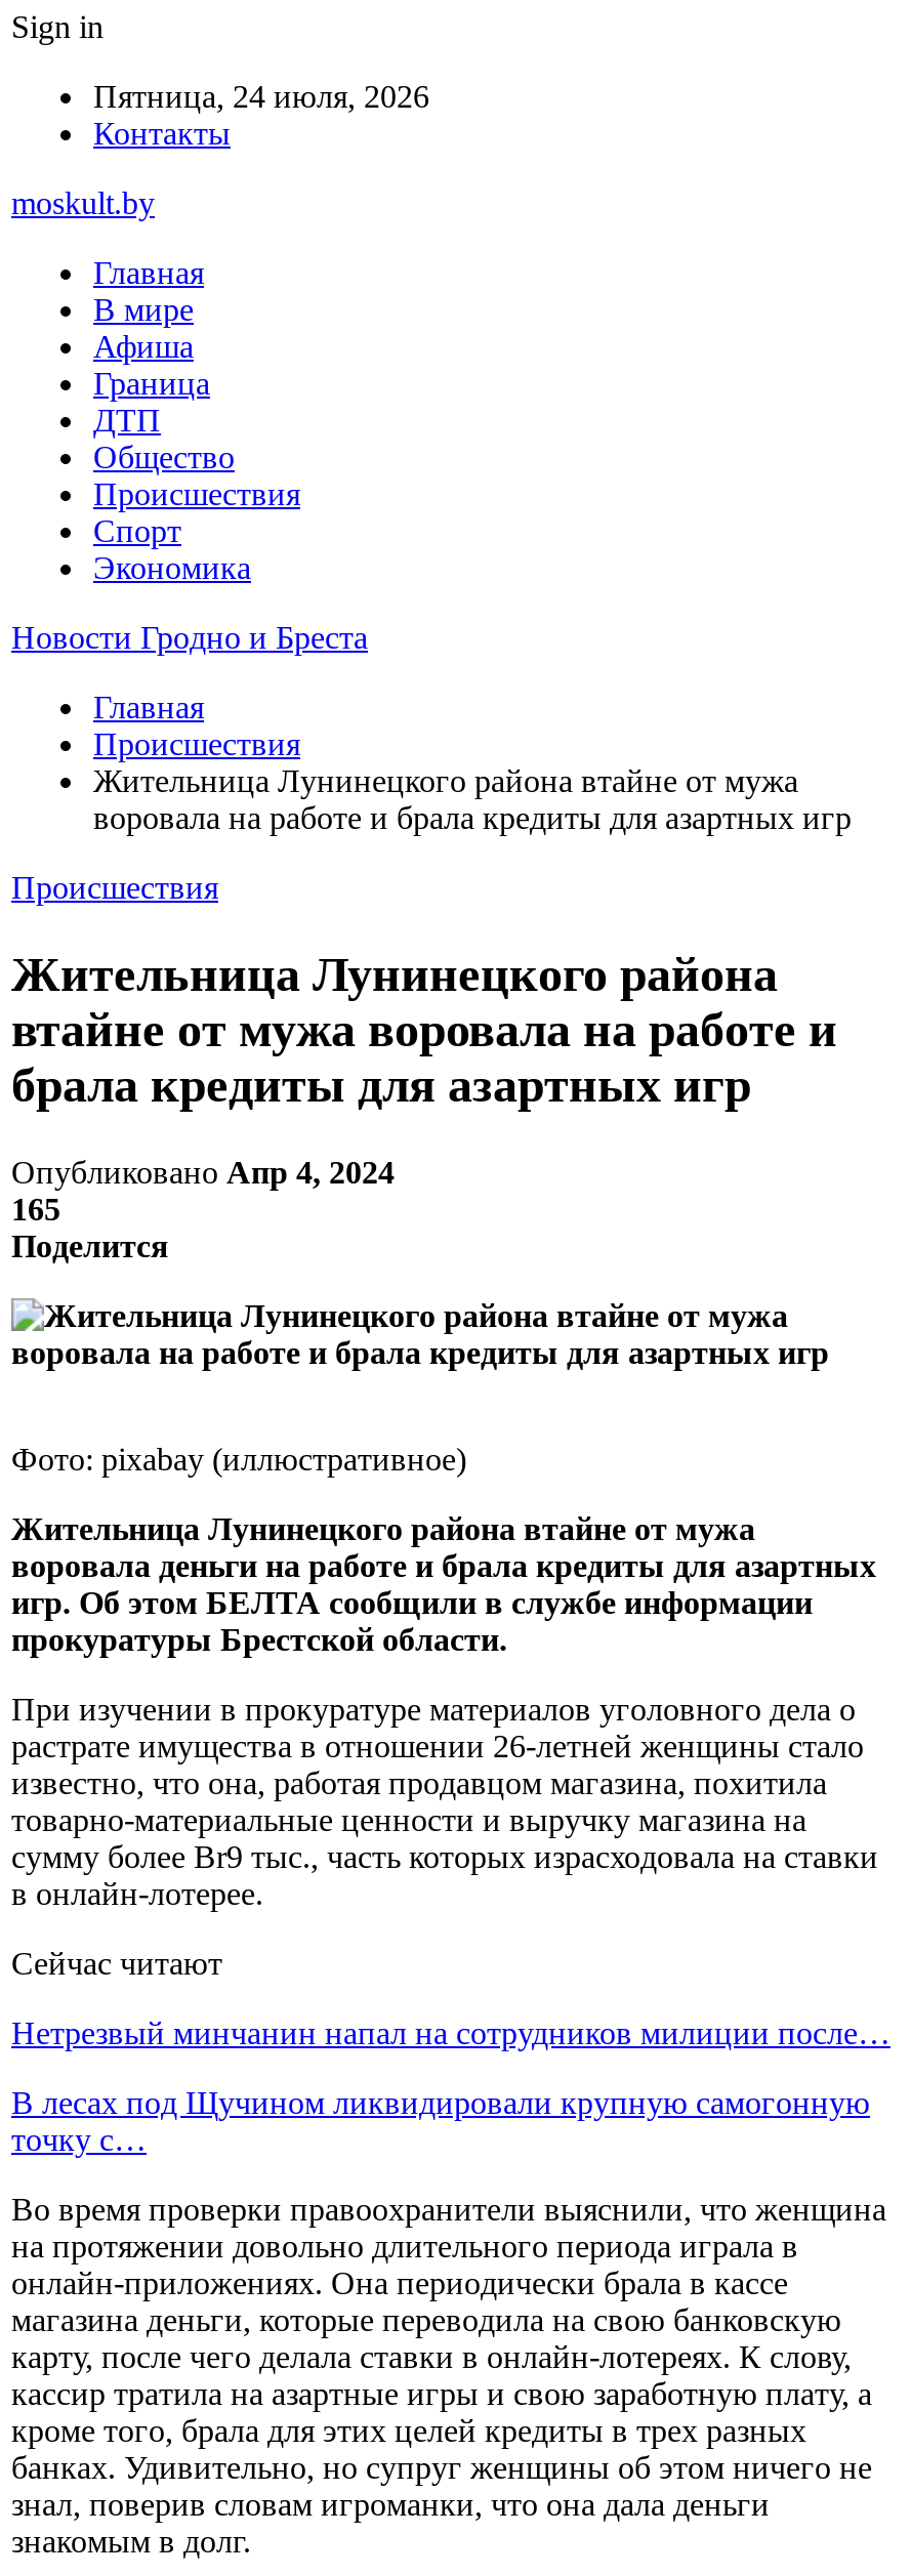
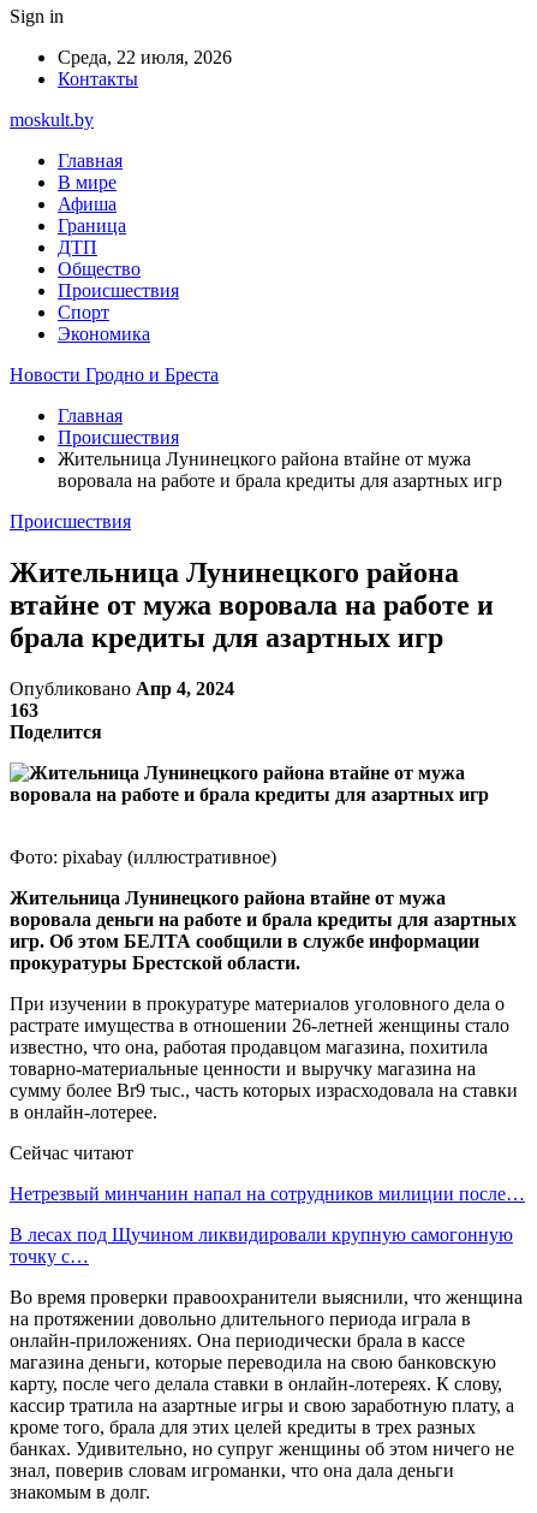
[93,79,429,114] Пятница, 24 июля, 2026 -> [58,47,232,67] Среда, 22 июля, 2026
[11,1191,60,1226] 165 -> [10,700,38,720] 163

